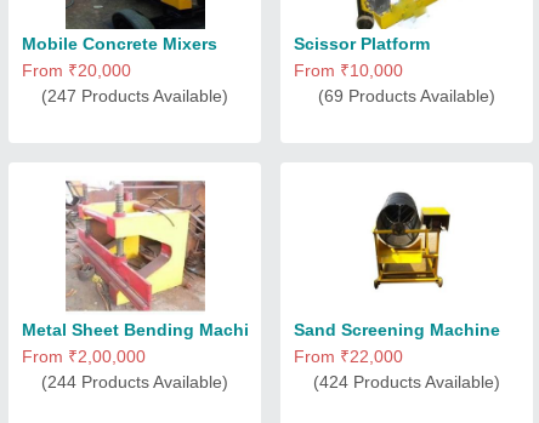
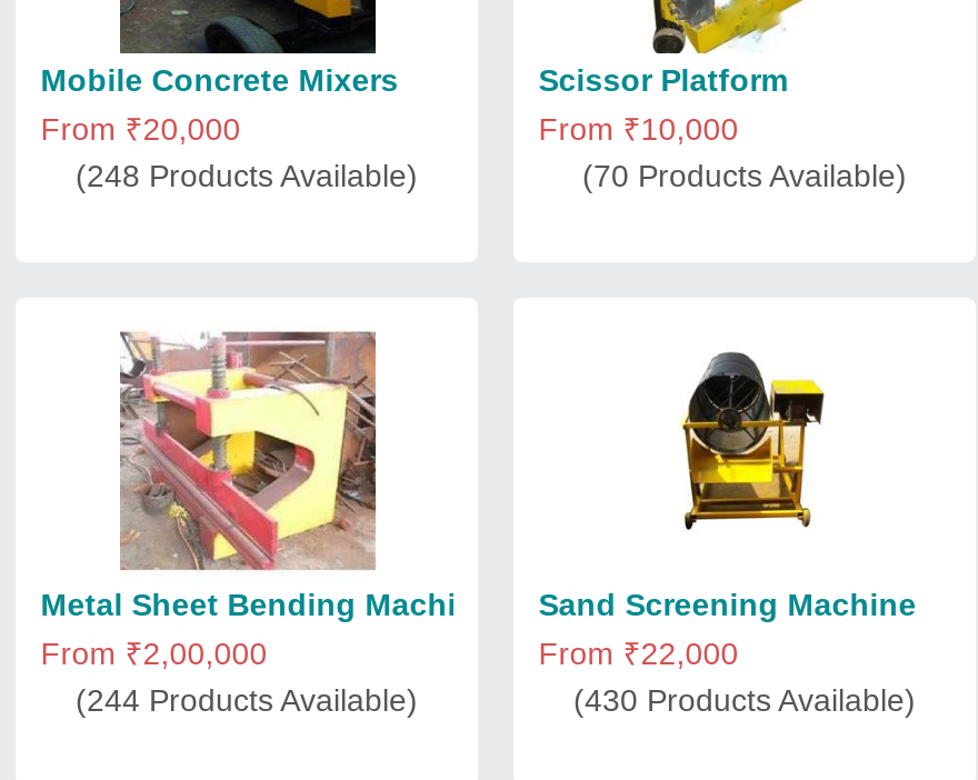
[41,86,228,105] (247 Products Available) -> [76,157,418,192] (248 Products Available)
[318,86,495,105] (69 Products Available) -> [582,157,907,192] (70 Products Available)
[313,372,500,391] (424 Products Available) -> [573,682,916,717] (430 Products Available)

